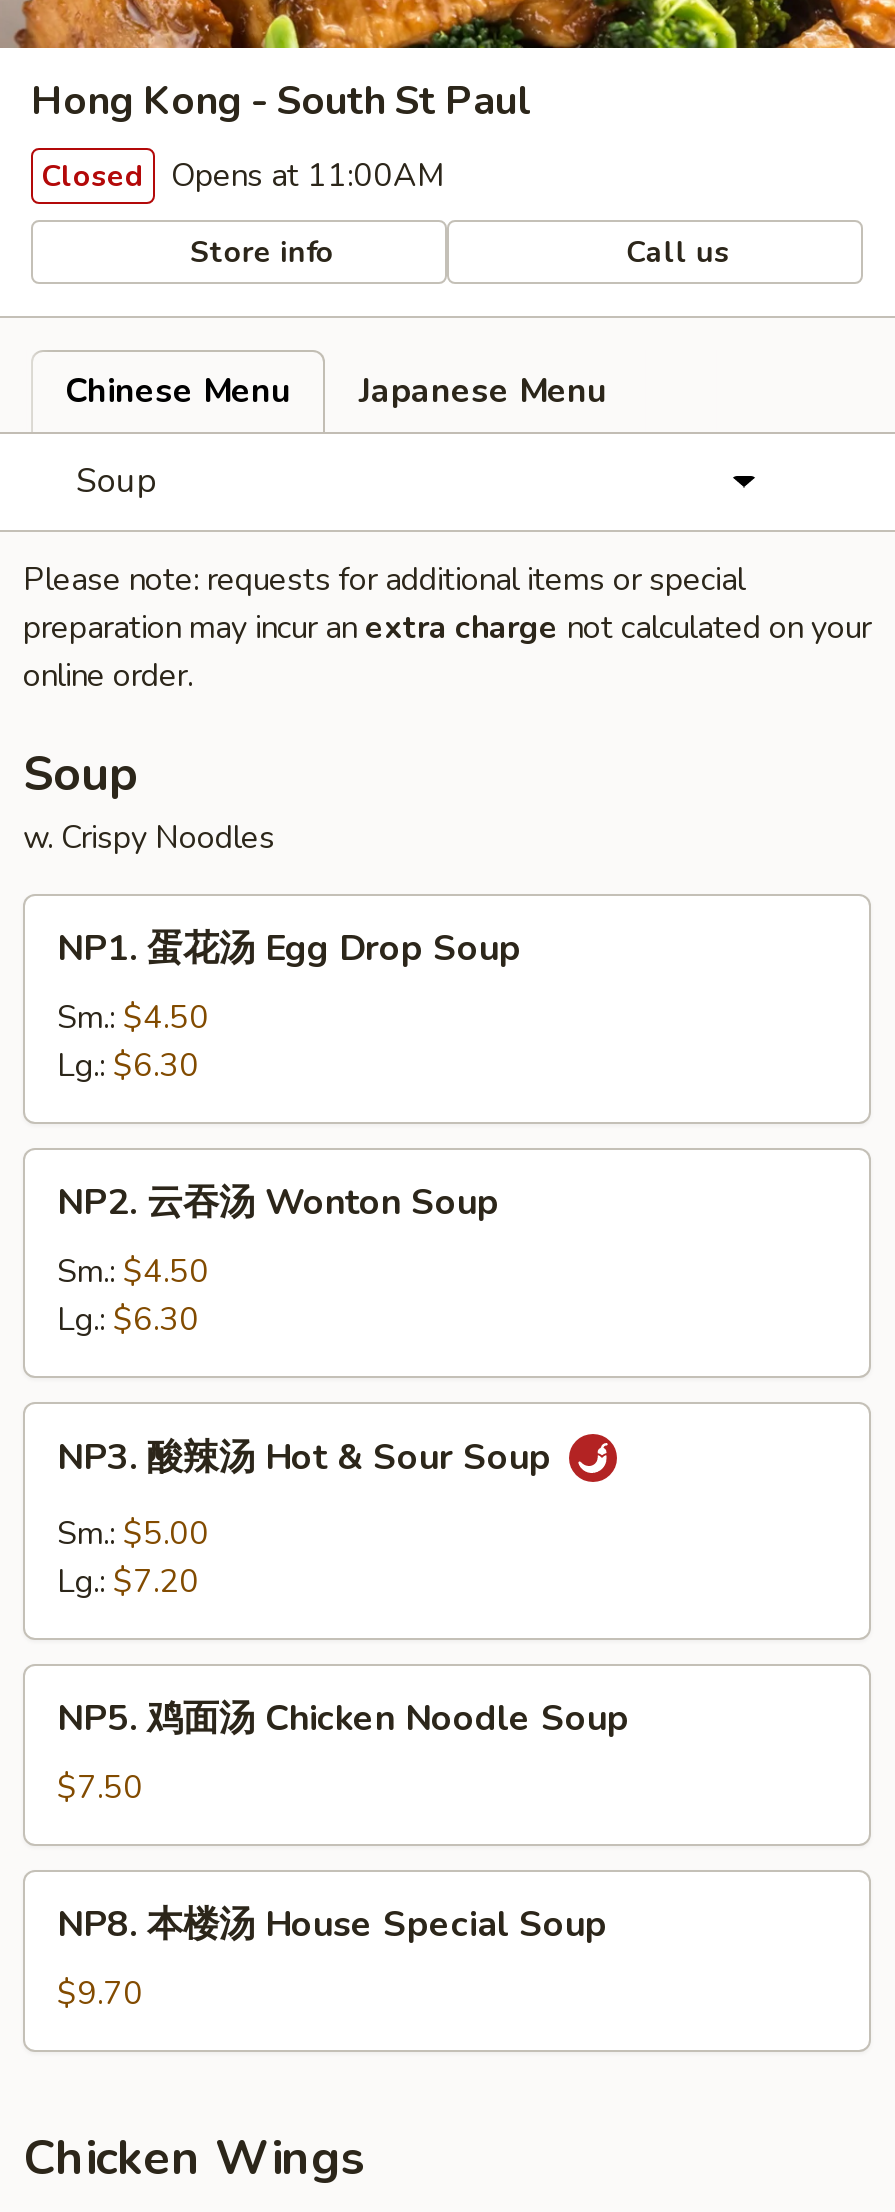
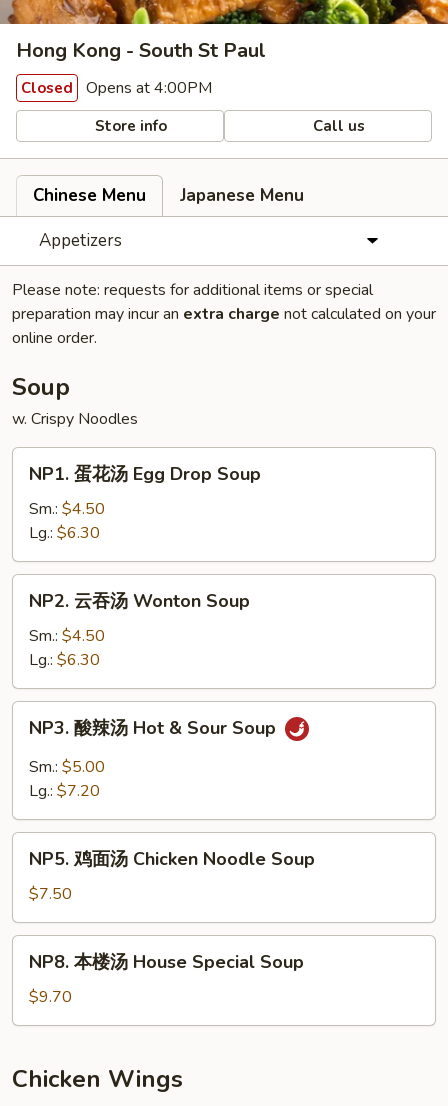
[41,154,445,198] Closed Opens at 11:00AM -> [21,77,212,99] Closed Opens at 4:00PM
[76,458,156,504] Soup -> [39,229,122,252] Appetizers

